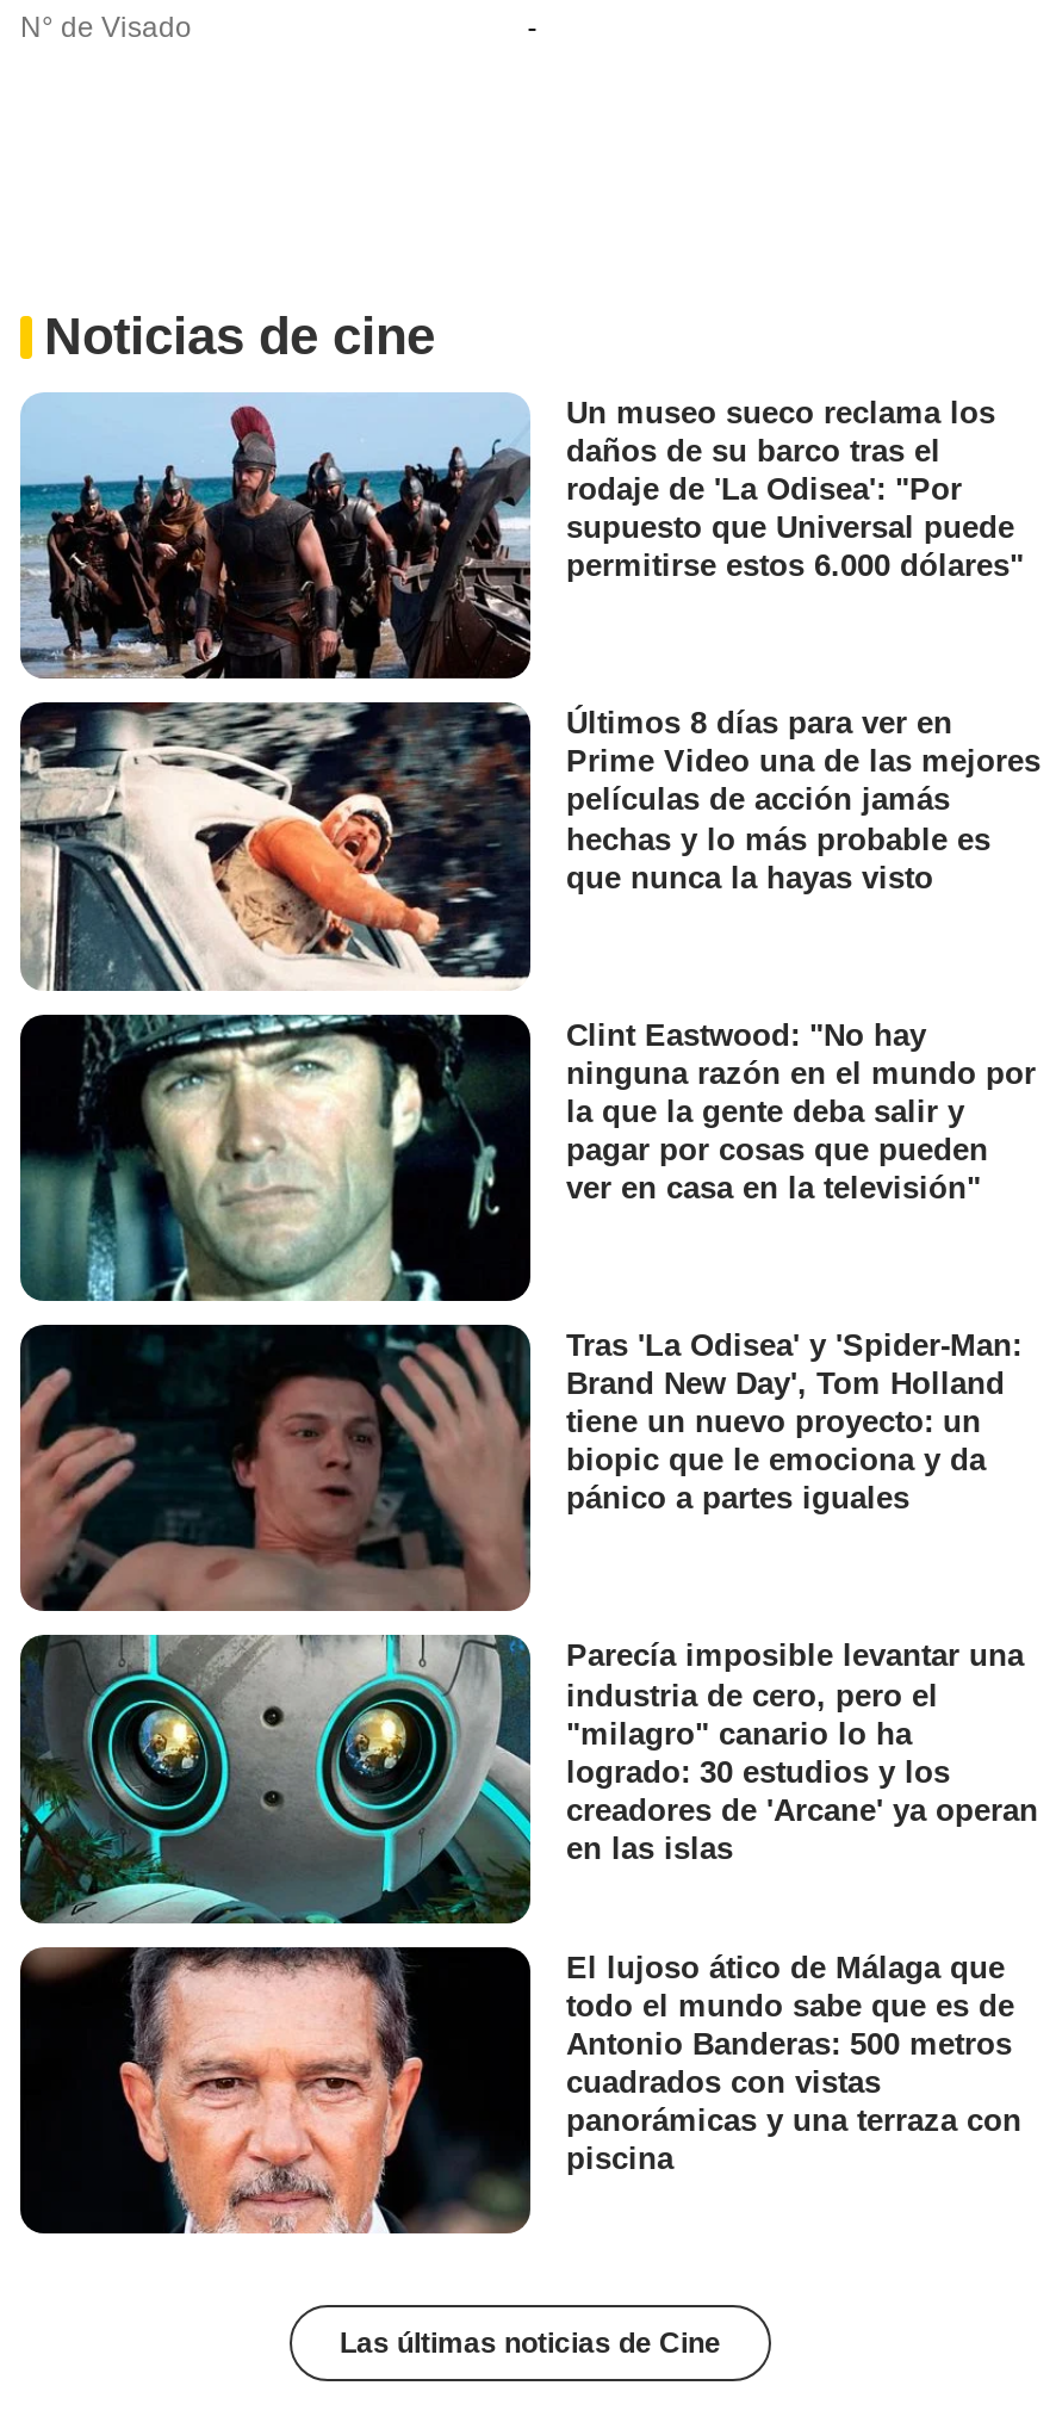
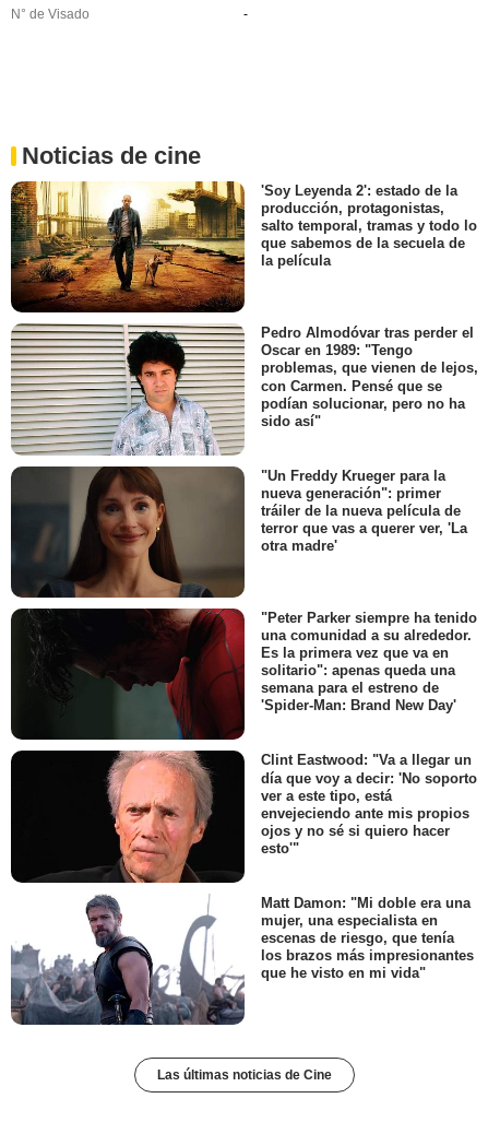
[18,392,1024,678] [image] | Un museo sueco reclama los | daños de su barco tras el | rodaje de 'La Odisea': "Por | supuesto que Universal puede | permitirse estos 6.000 dólares" -> [10,180,477,314] [image] | 'Soy Leyenda 2': estado de la | producción, protagonistas, | salto temporal, tramas y todo lo | que sabemos de la secuela de | la película
[20,700,1041,991] [image] | Últimos 8 días para ver en | Prime Video una de las mejores | películas de acción jamás | hechas y lo más probable es | que nunca la hayas visto -> [10,322,478,457] [image] | Pedro Almodóvar tras perder el | Oscar en 1989: "Tengo | problemas, que vienen de lejos, | con Carmen. Pensé que se | podían solucionar, pero no ha | sido así"
[20,1012,1036,1303] [image] | Clint Eastwood: "No hay | ninguna razón en el mundo por | la que la gente deba salir y | pagar por cosas que pueden | ver en casa en la televisión" -> [11,465,467,599] [image] | "Un Freddy Krueger para la | nueva generación": primer | tráiler de la nueva película de | terror que vas a querer ver, 'La | otra madre'
[18,1322,1021,1613] [image] | Tras 'La Odisea' y 'Spider-Man: | Brand New Day', Tom Holland | tiene un nuevo proyecto: un | biopic que le emociona y da | pánico a partes iguales -> [10,607,477,741] [image] | "Peter Parker siempre ha tenido | una comunidad a su alrededor. | Es la primera vez que va en | solitario": apenas queda una | semana para el estreno de | 'Spider-Man: Brand New Day'
[20,1632,1038,1926] [image] | Parecía imposible levantar una | industria de cero, pero el | "milagro" canario lo ha | logrado: 30 estudios y los | creadores de 'Arcane' ya operan | en las islas -> [11,749,477,884] [image] | Clint Eastwood: "Va a llegar un | día que voy a decir: 'No soporto | ver a este tipo, está | envejeciendo ante mis propios | ojos y no sé si quiero hacer | esto'"
[18,1945,1021,2236] [image] | El lujoso ático de Málaga que | todo el mundo sabe que es de | Antonio Banderas: 500 metros | cuadrados con vistas | panorámicas y una terraza con | piscina -> [10,894,474,1026] [image] | Matt Damon: "Mi doble era una | mujer, una especialista en | escenas de riesgo, que tenía | los brazos más impresionantes | que he visto en mi vida"

